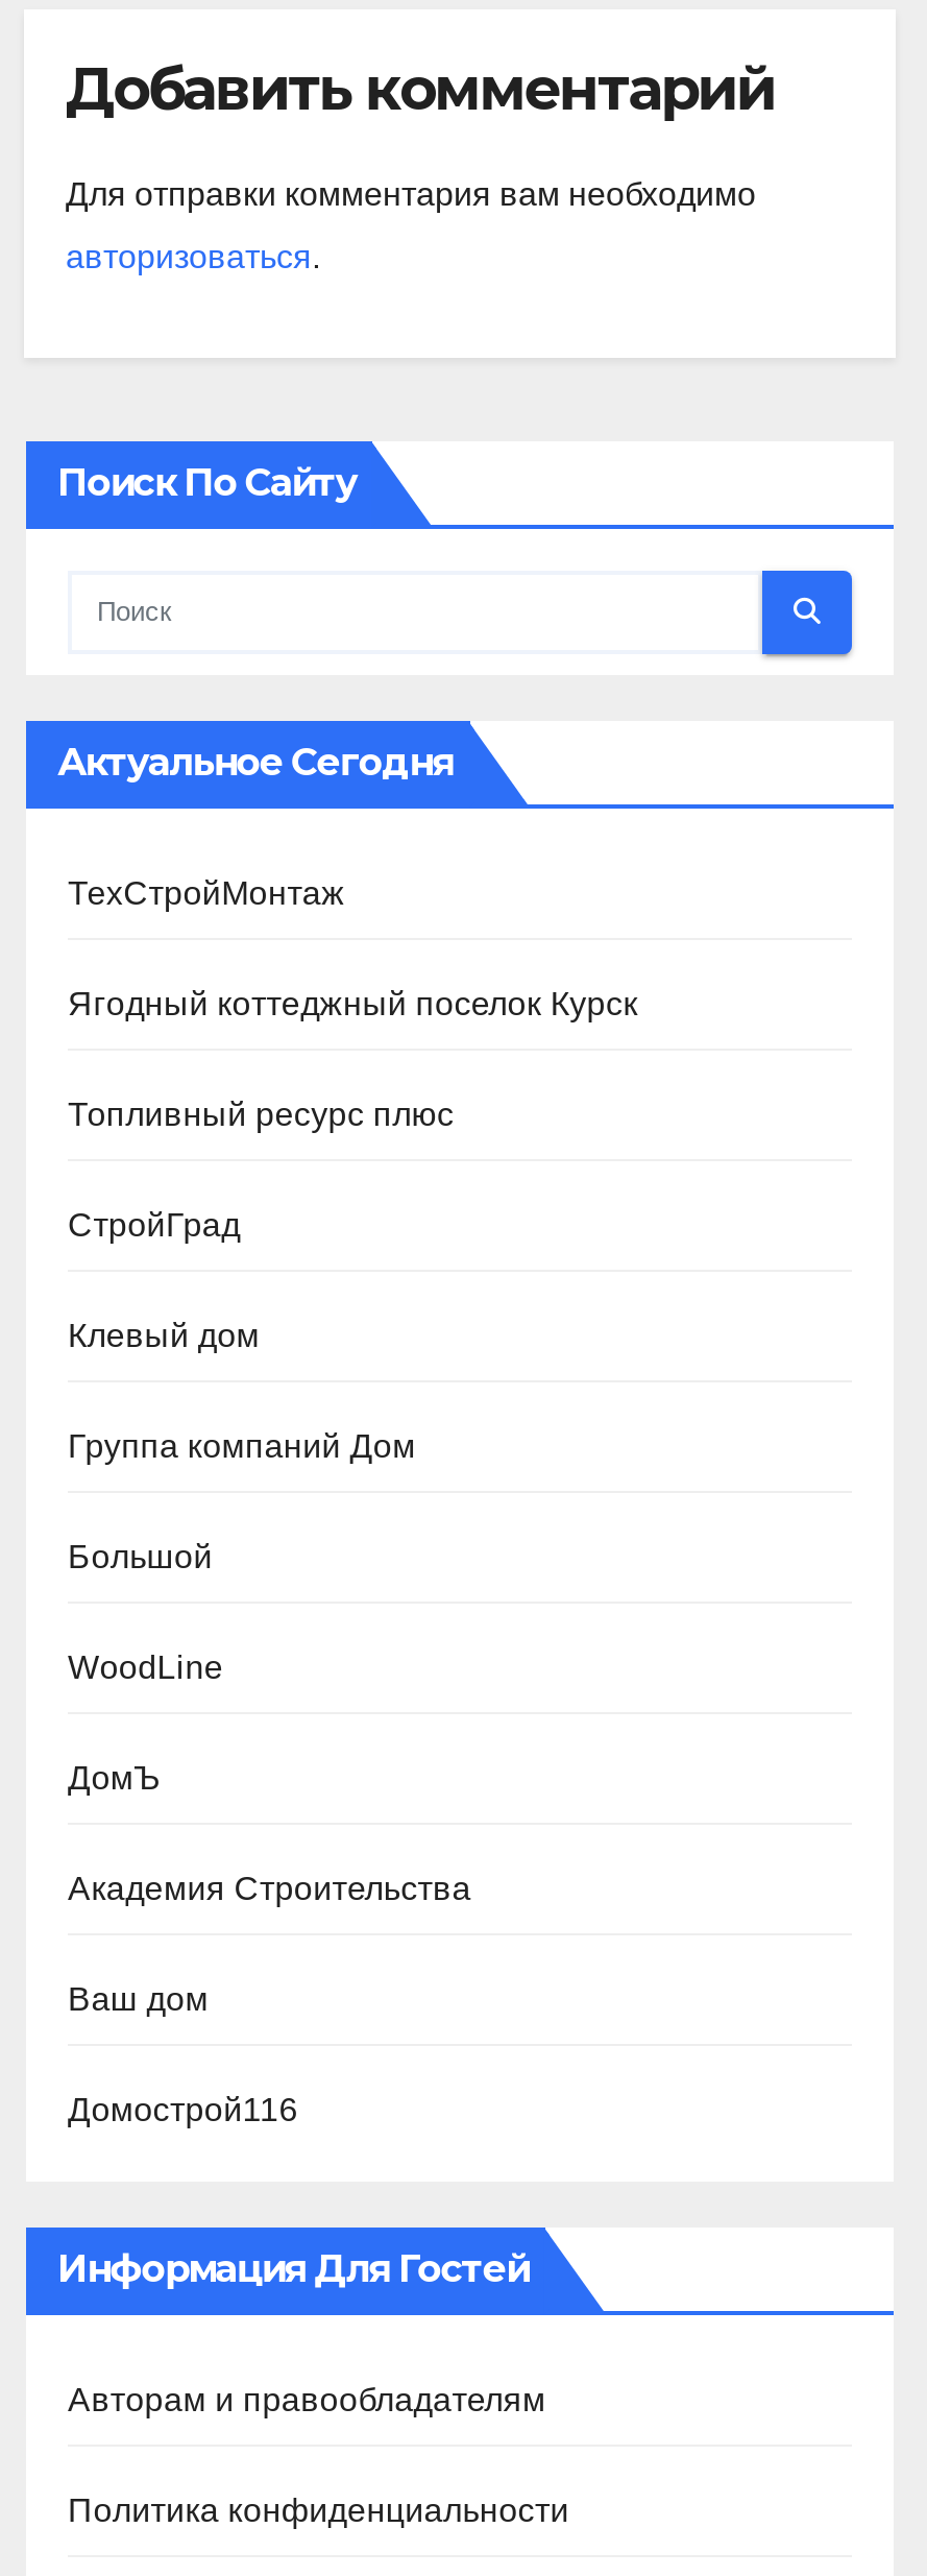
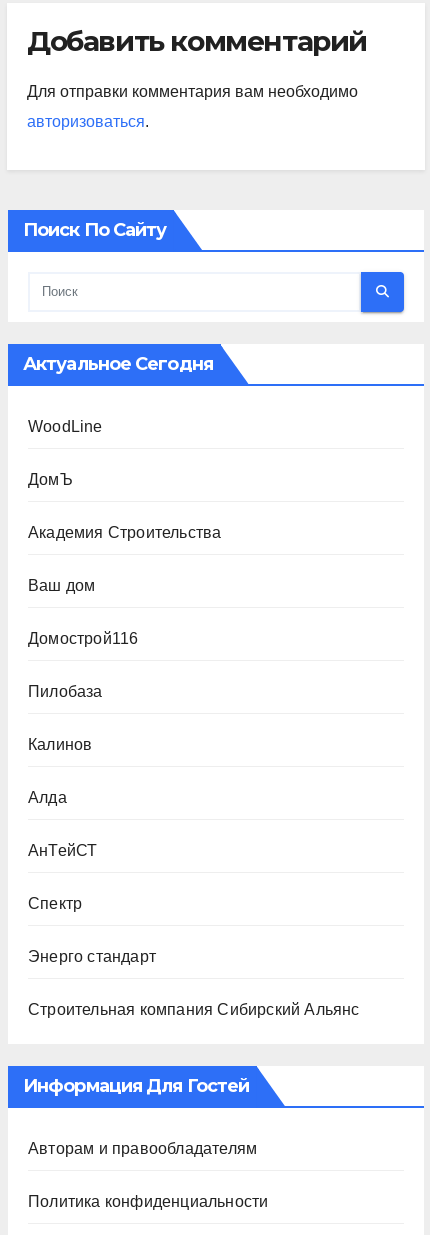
[68,875,638,1574] ТехСтройМонтаж | Ягодный коттеджный поселок Курск | Топливный ресурс плюс | СтройГрад | Клевый дом | Группа компаний Дом | Большой -> none
moved [68,1649,471,2127] -> [28,418,221,647]: WoodLine | ДомЪ | Академия Строительства | Ваш дом | Домострой116
none -> [28,683,360,1018] Пилобаза | Калинов | Алда | АнТейСТ | Спектр | Энерго стандарт | Строительная компания Сибирский Альянс

